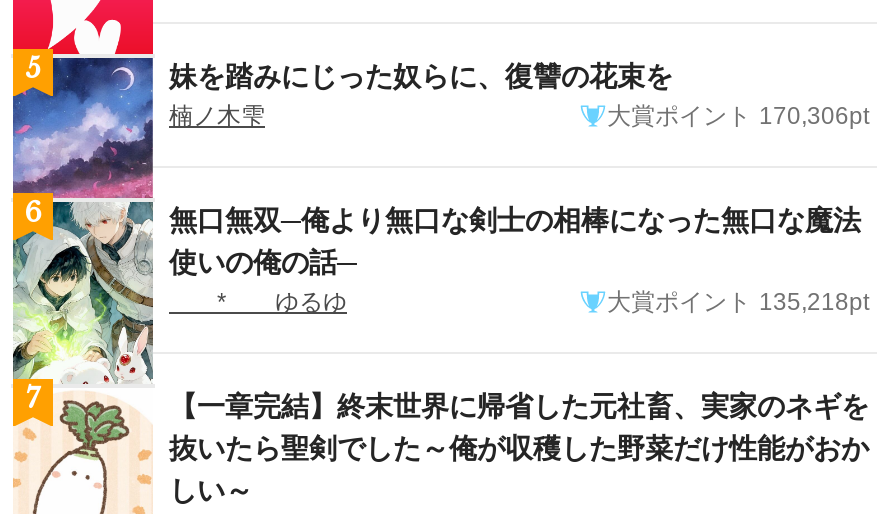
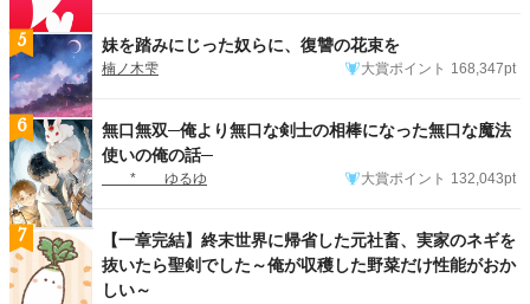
[607,103,869,131] 大賞ポイント 170,306pt -> [361,61,516,77] 大賞ポイント 168,347pt
[11,200,153,384] [image] -> [8,118,93,228] [image]
[607,289,869,317] 大賞ポイント 135,218pt -> [361,171,516,187] 大賞ポイント 132,043pt

